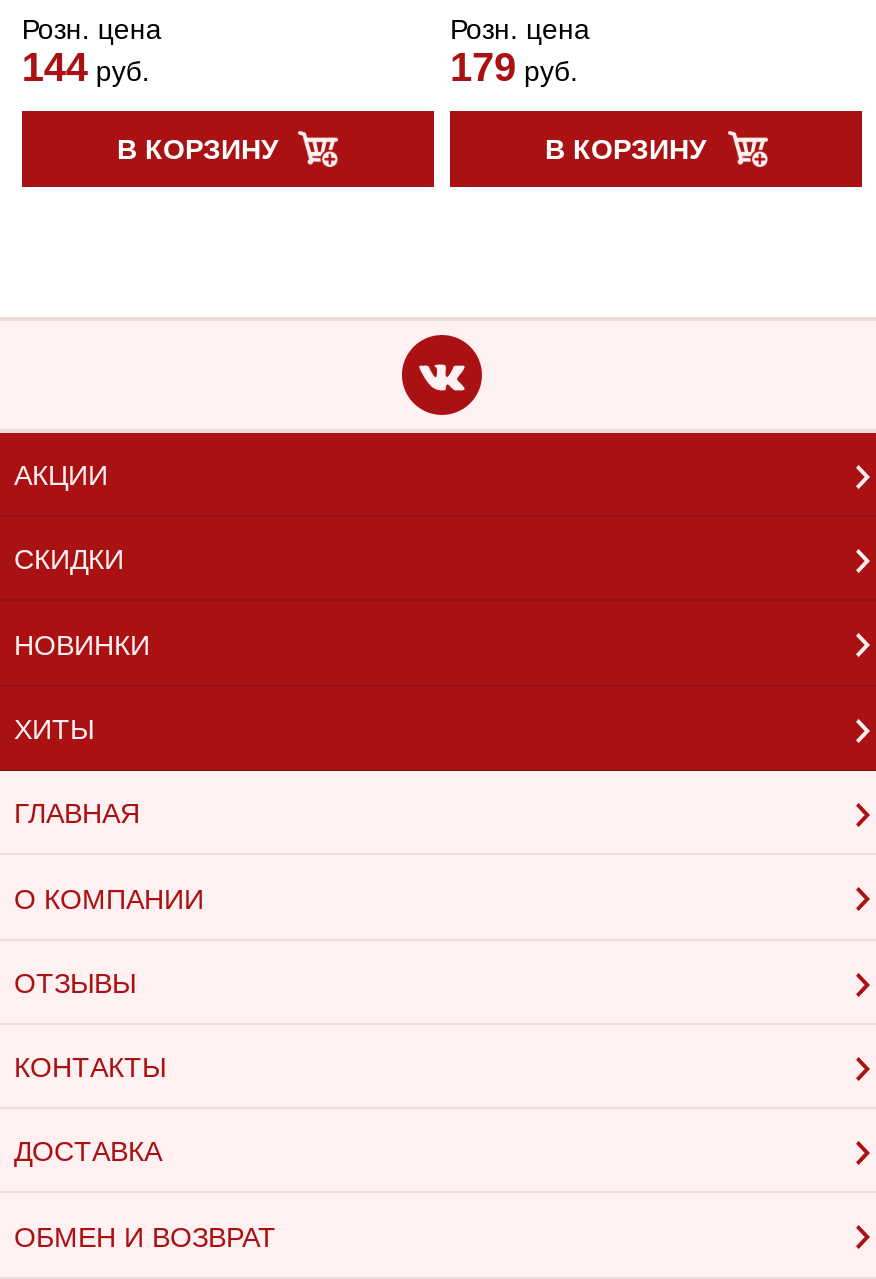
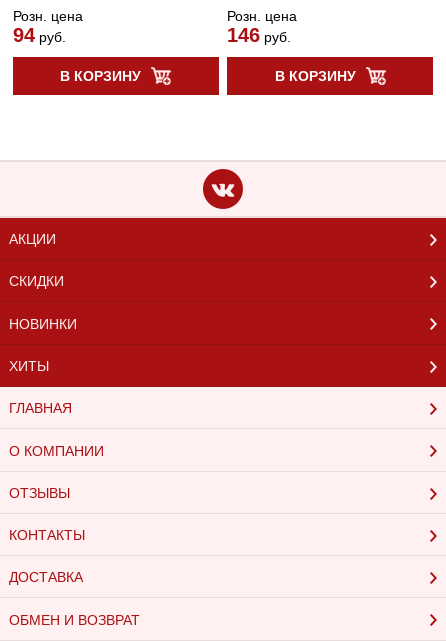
[22,44,150,88] 144 руб. -> [13,24,66,46] 94 руб.
[450,44,578,88] 179 руб. -> [227,24,291,46] 146 руб.

